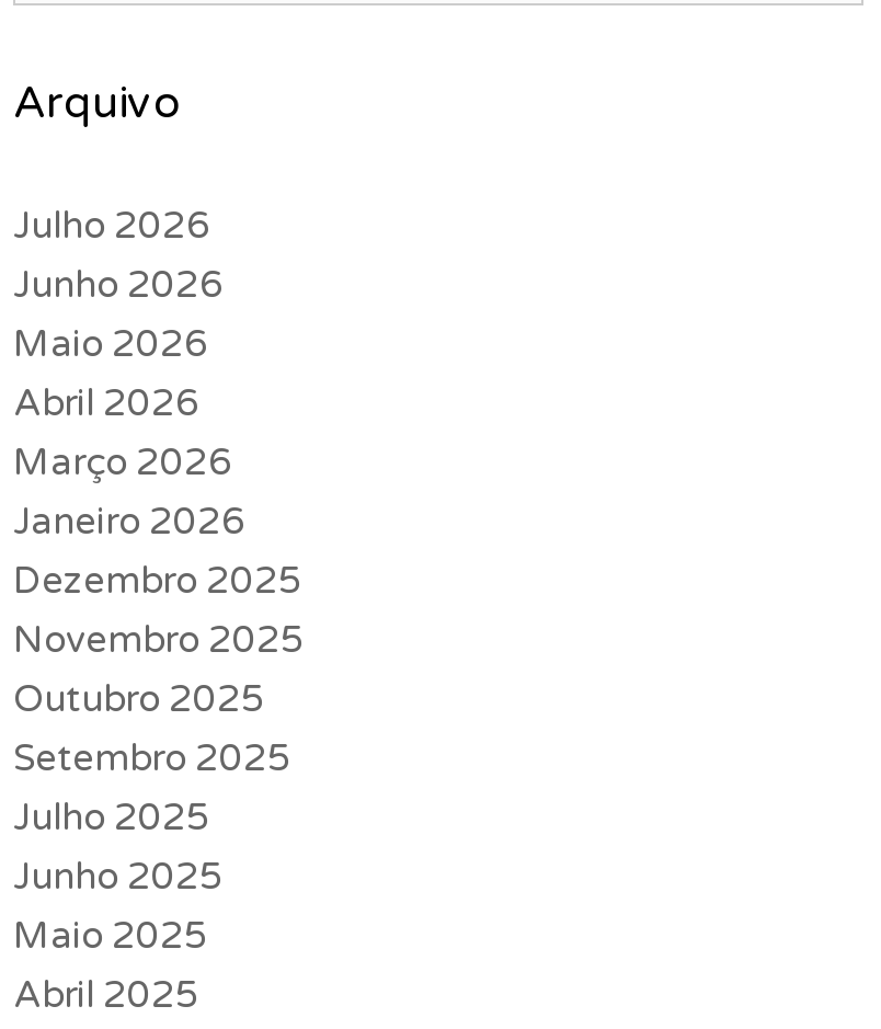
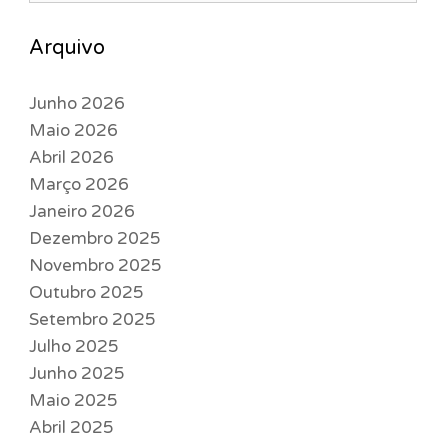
[13,204,210,250] Julho 2026 -> none

